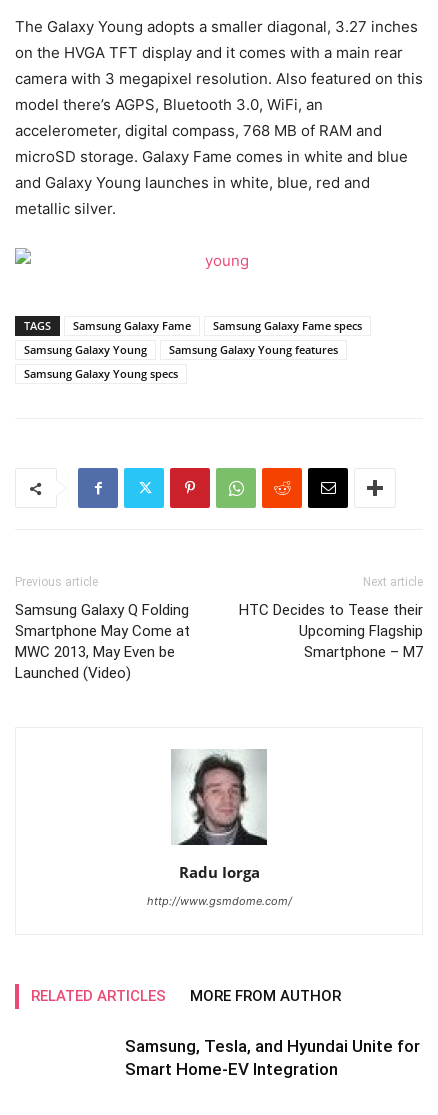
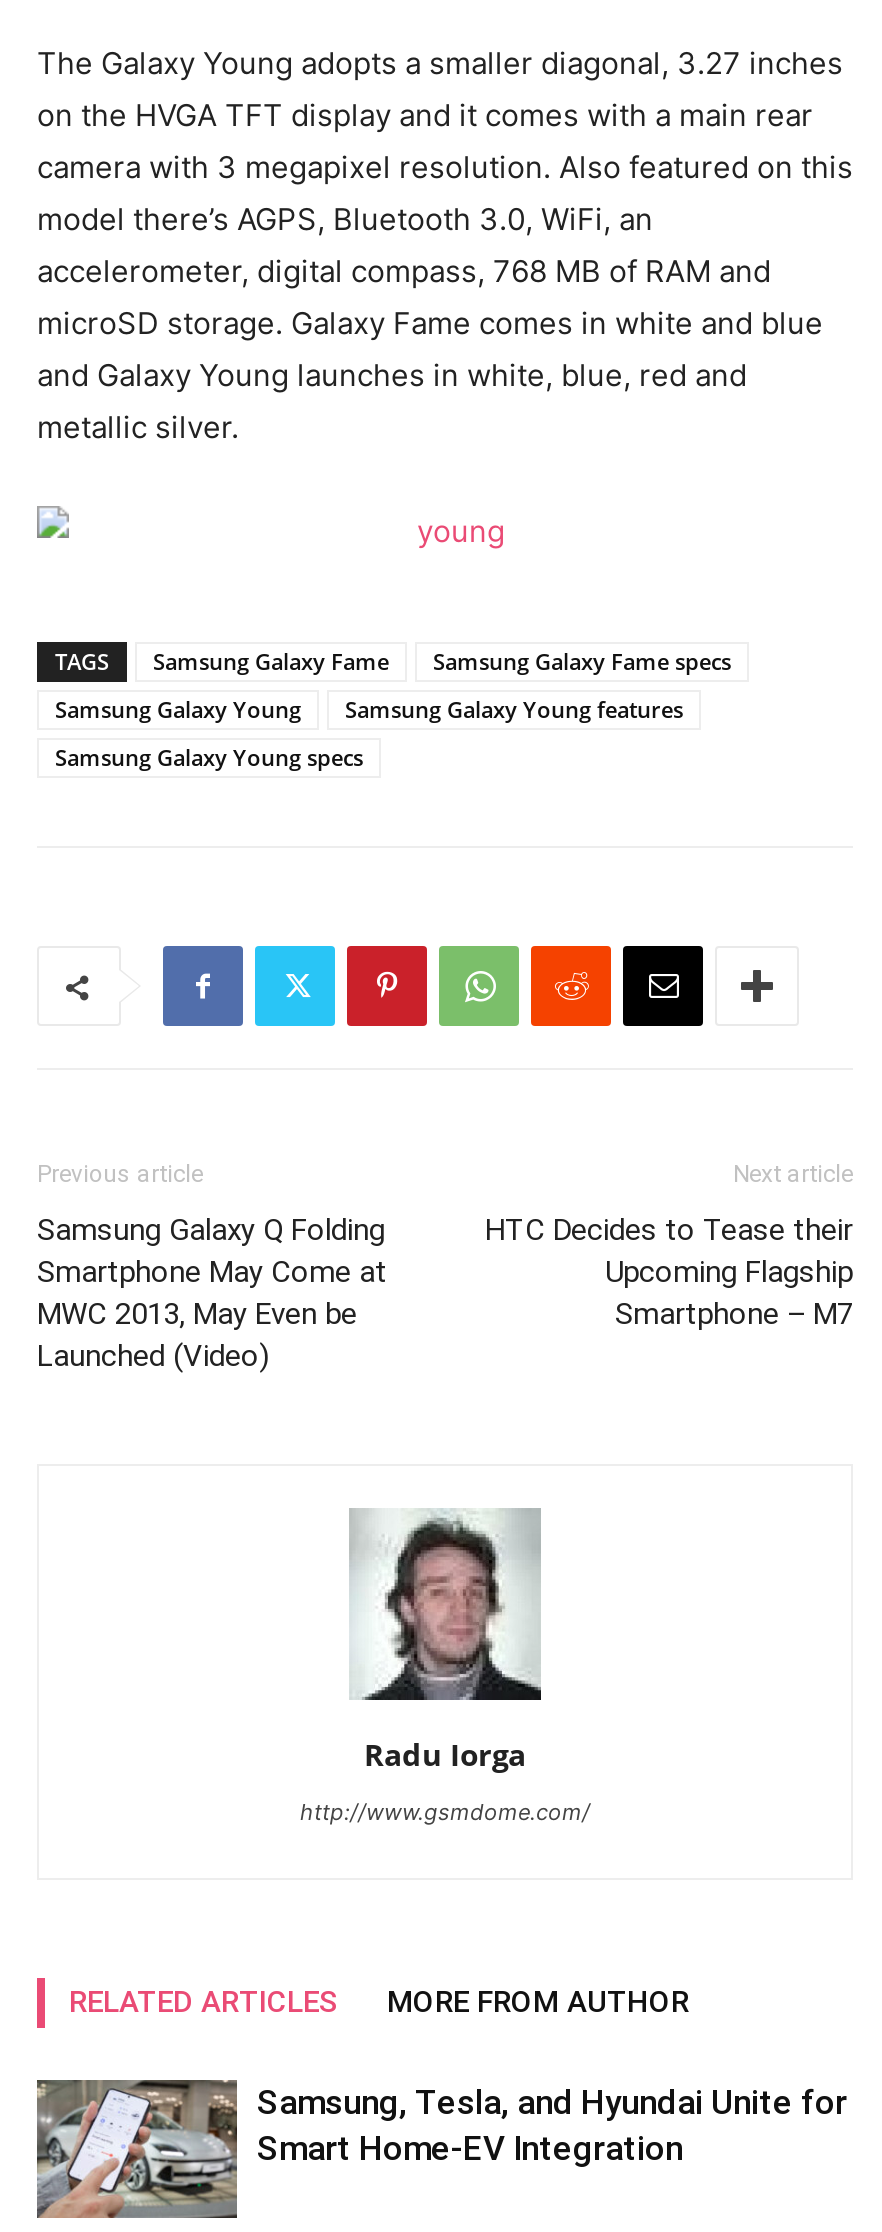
none -> [35,2078,239,2220] [image]

